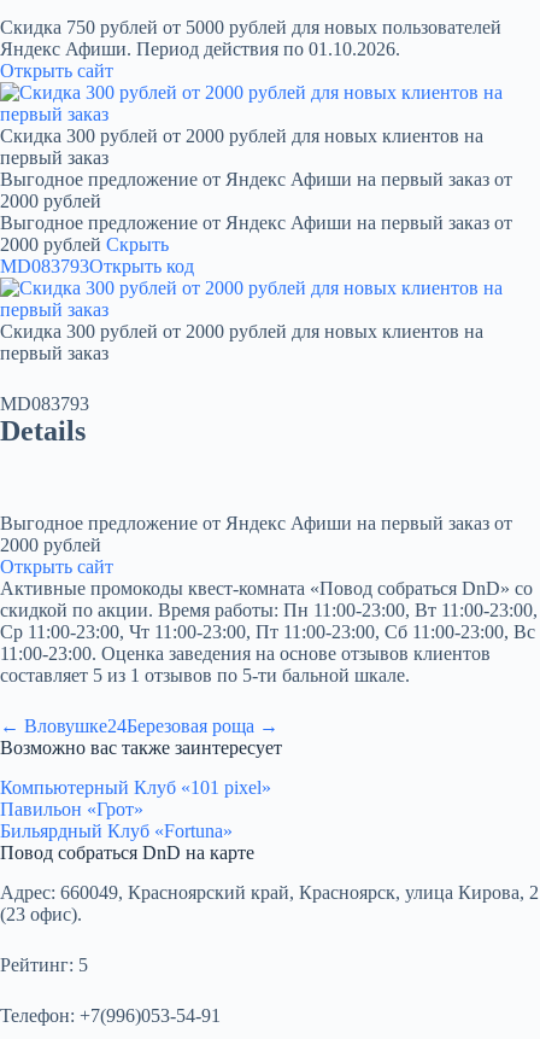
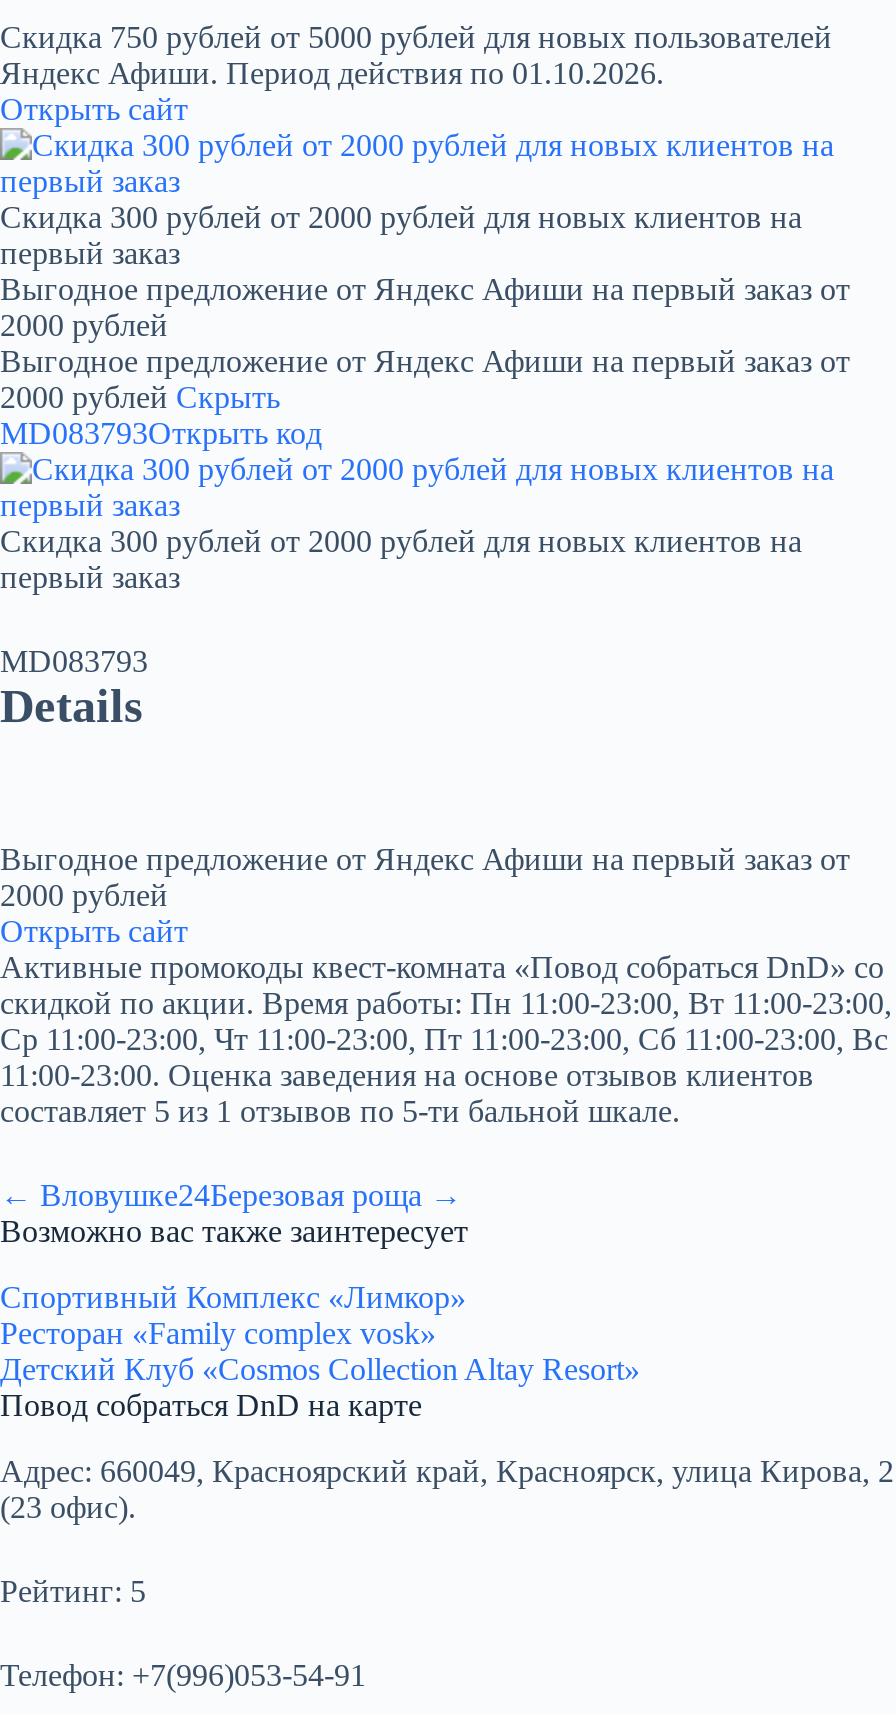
[0,777,271,841] Компьютерный Клуб «101 pixel» | Павильон «Грот» | Бильярдный Клуб «Fortuna» -> [0,1280,640,1386] Спортивный Комплекс «Лимкор» | Ресторан «Family complex vosk» | Детский Клуб «Cosmos Collection Altay Resort»

